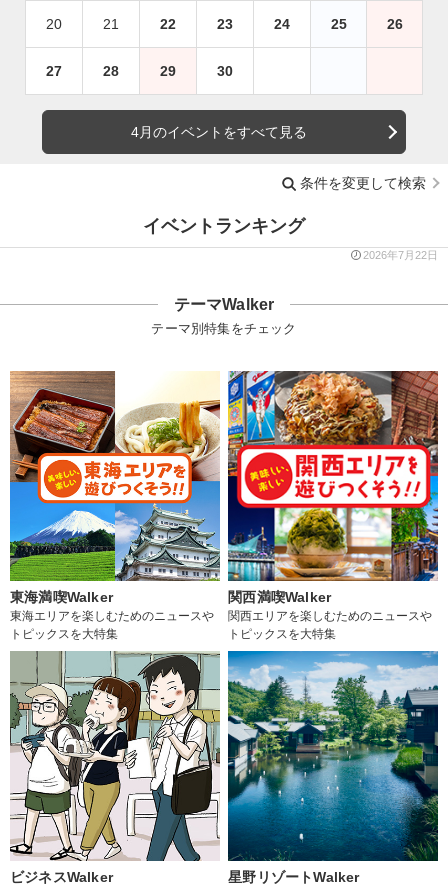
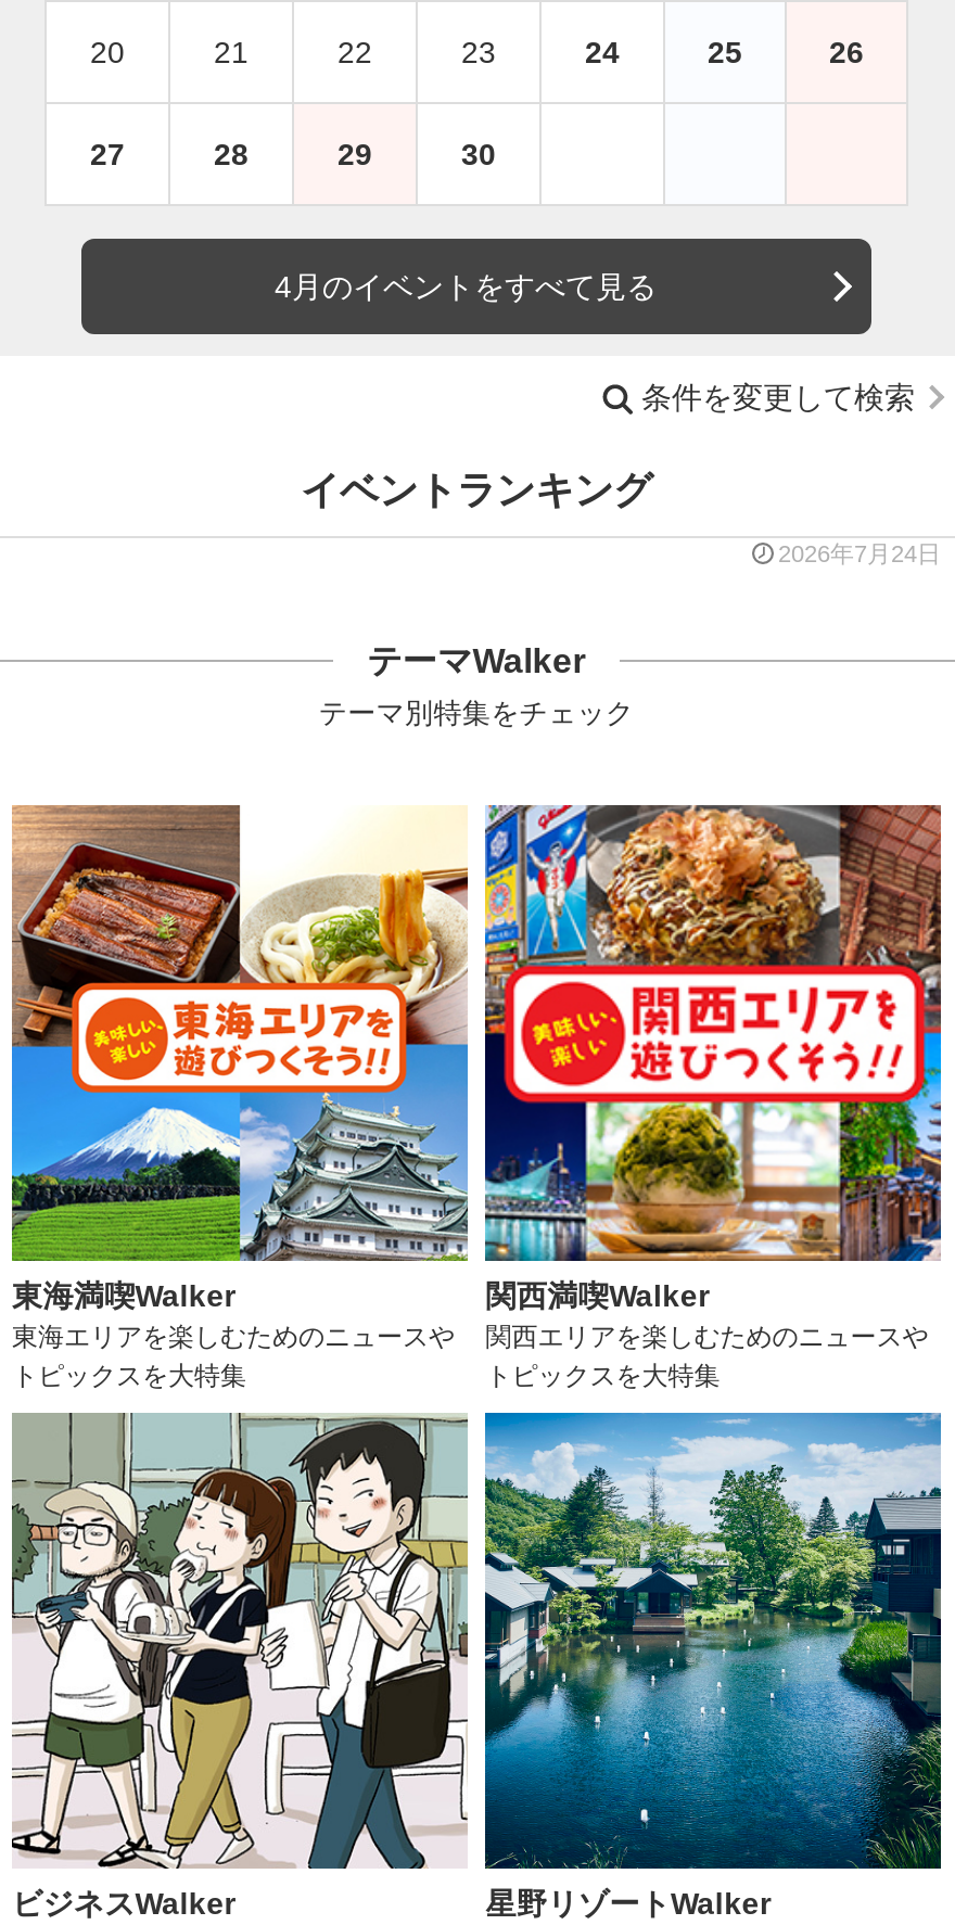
[363,249,438,261] 2026年7月22日 -> [778,541,941,567] 2026年7月24日

